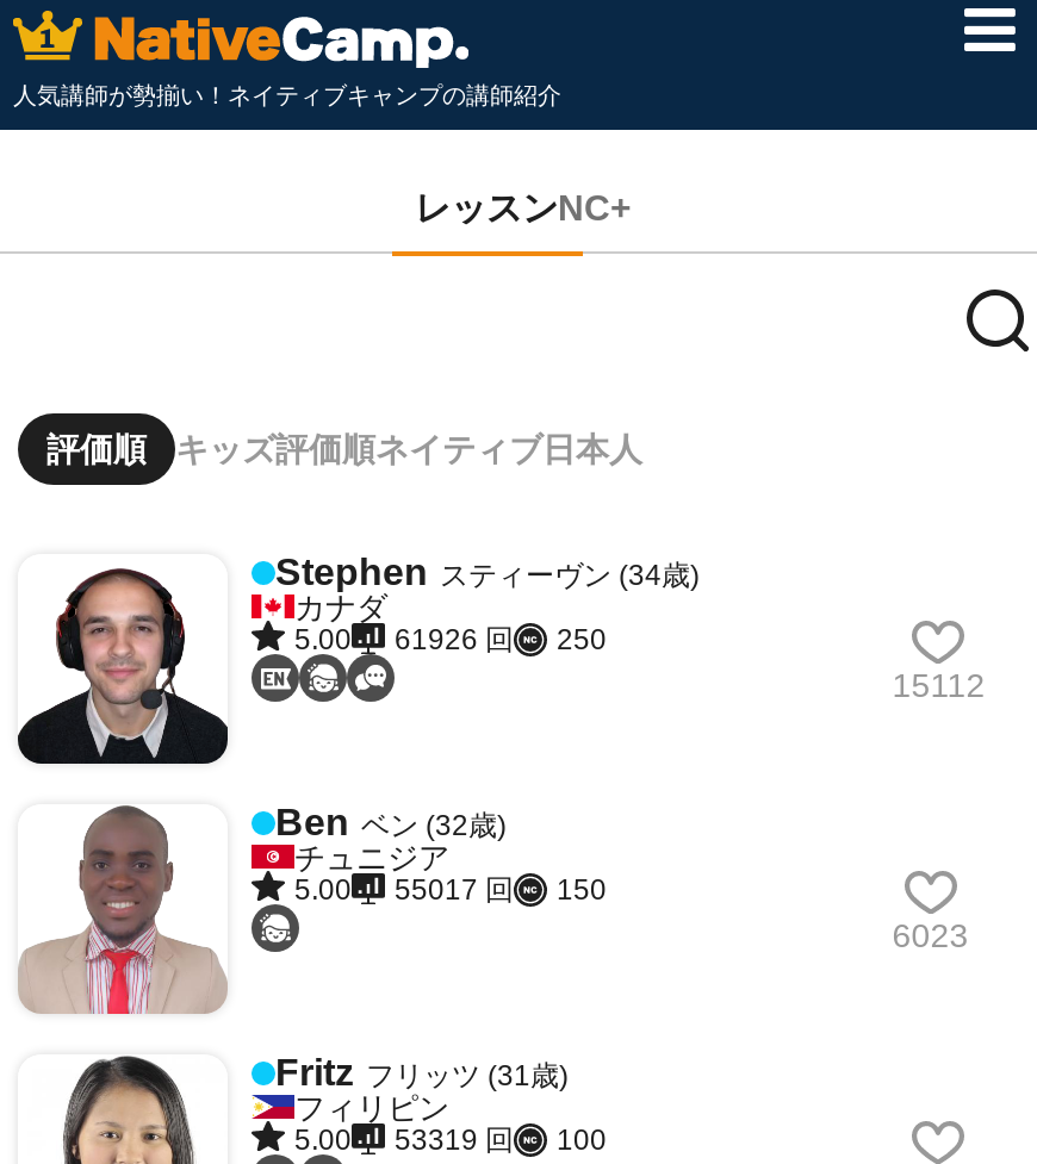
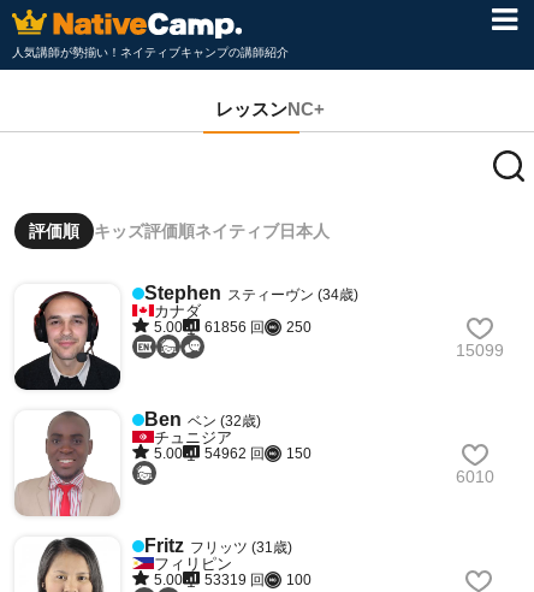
[294,623,607,656] 5.00 61926 回 250 -> [154,319,311,336] 5.00 61856 回 250
[892,667,985,705] 15112 -> [456,341,504,360] 15099
[294,873,607,907] 5.00 55017 回 150 -> [154,445,311,462] 5.00 54962 回 150
[892,917,969,955] 6023 -> [456,467,494,486] 6010

